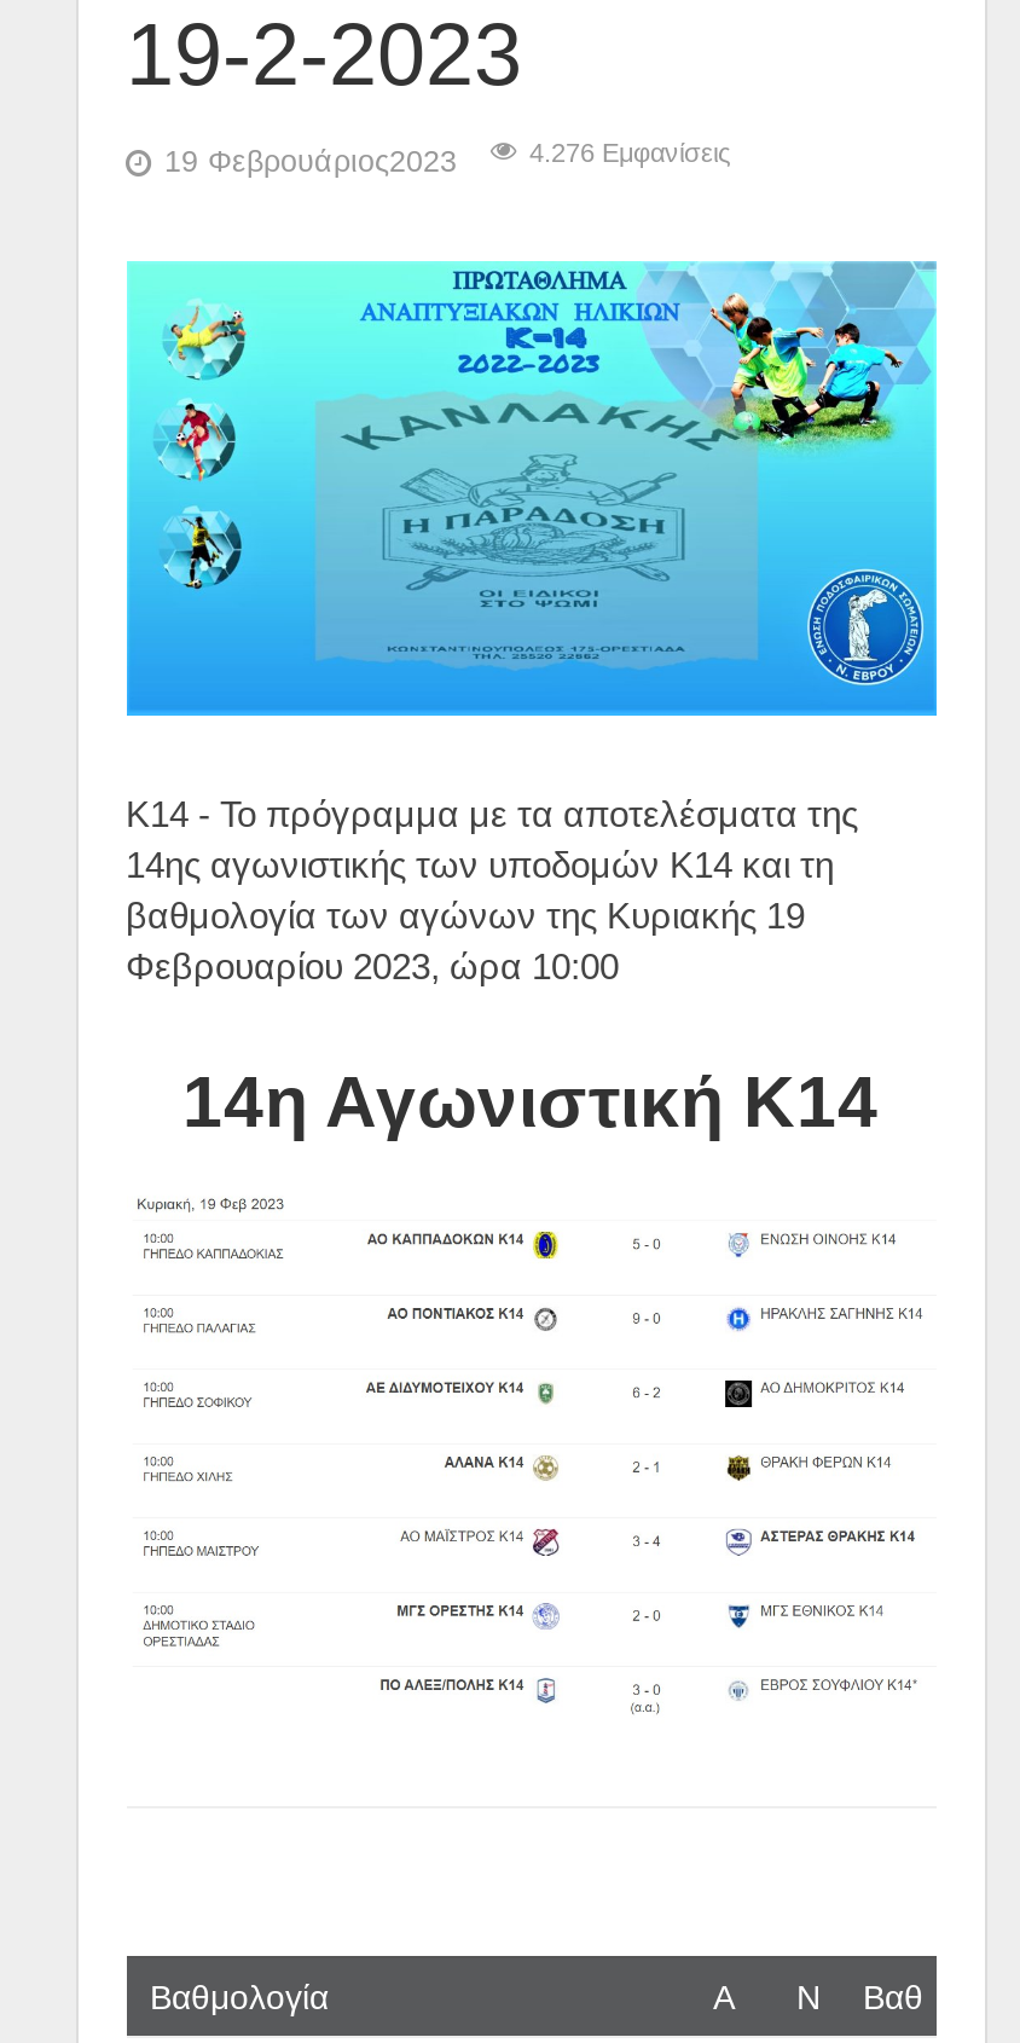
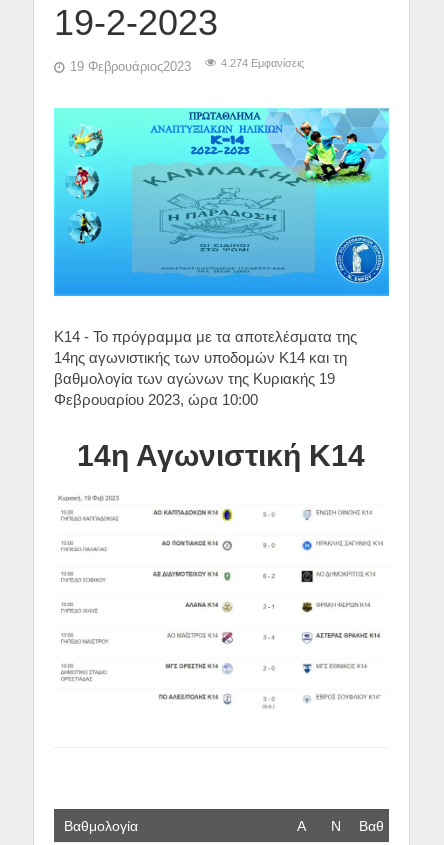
[529,138,730,167] 4.276 Εμφανίσεις -> [220,57,303,69] 4.274 Εμφανίσεις

